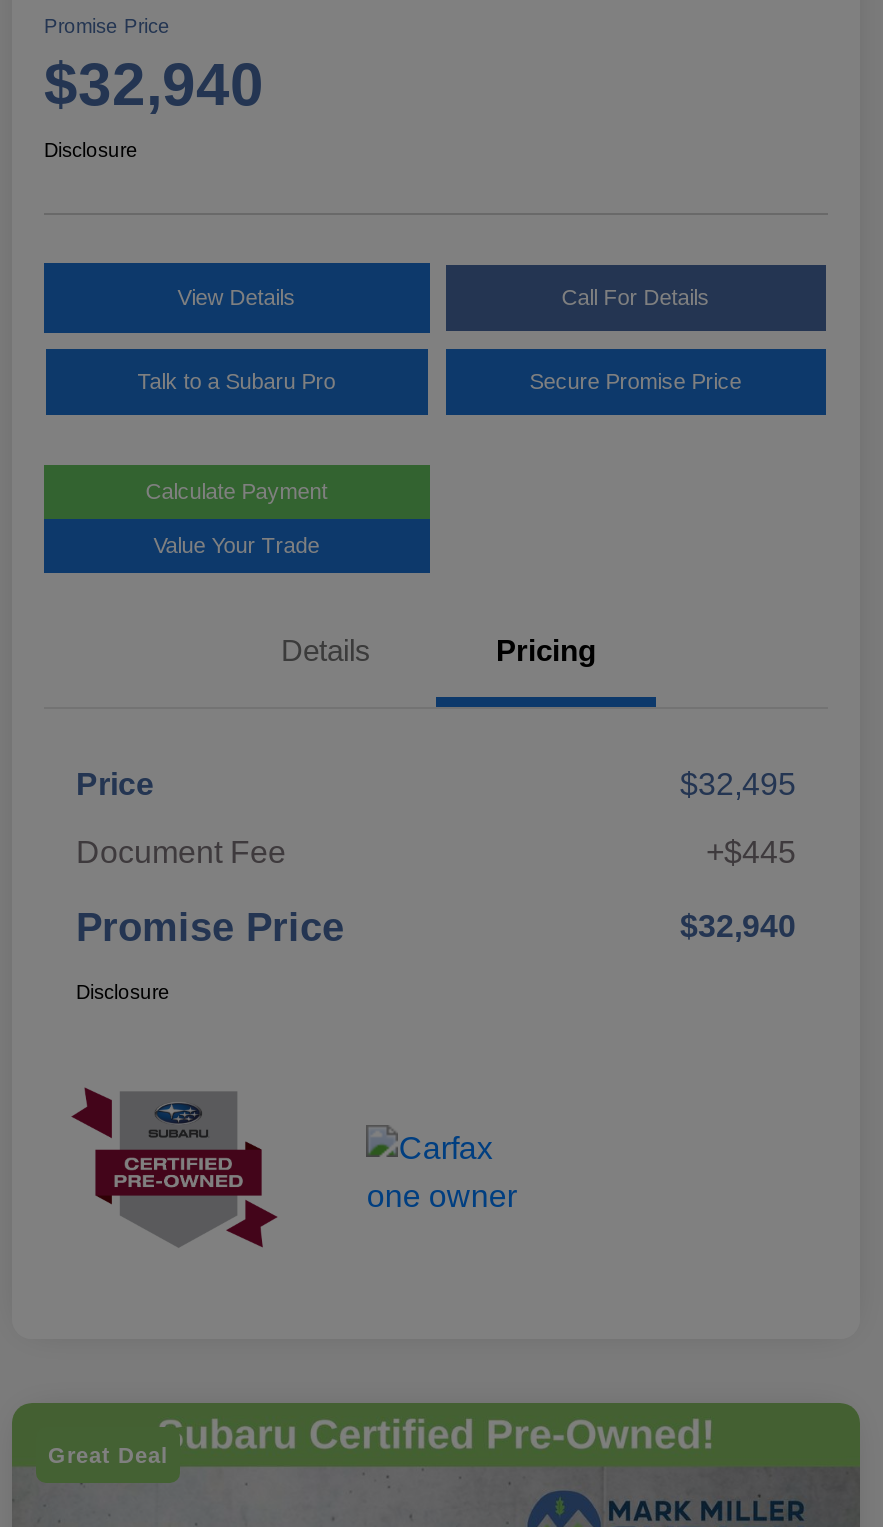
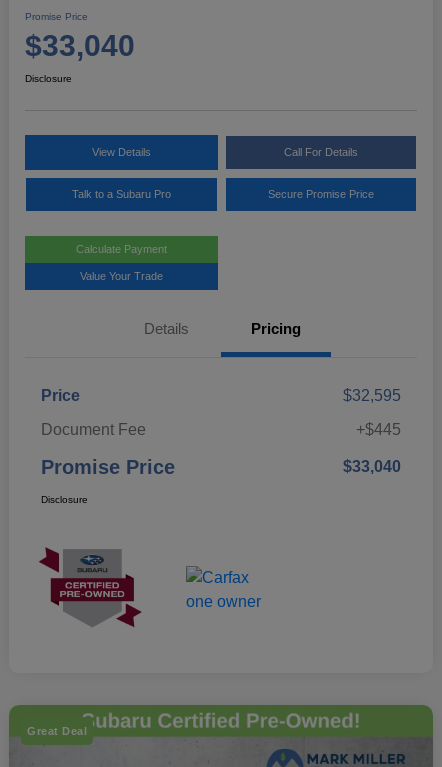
[44,51,264,117] $32,940 -> [25,29,135,62] $33,040
[680,767,796,801] $32,495 -> [343,387,401,404] $32,595
[680,909,796,943] $32,940 -> [343,458,401,475] $33,040

